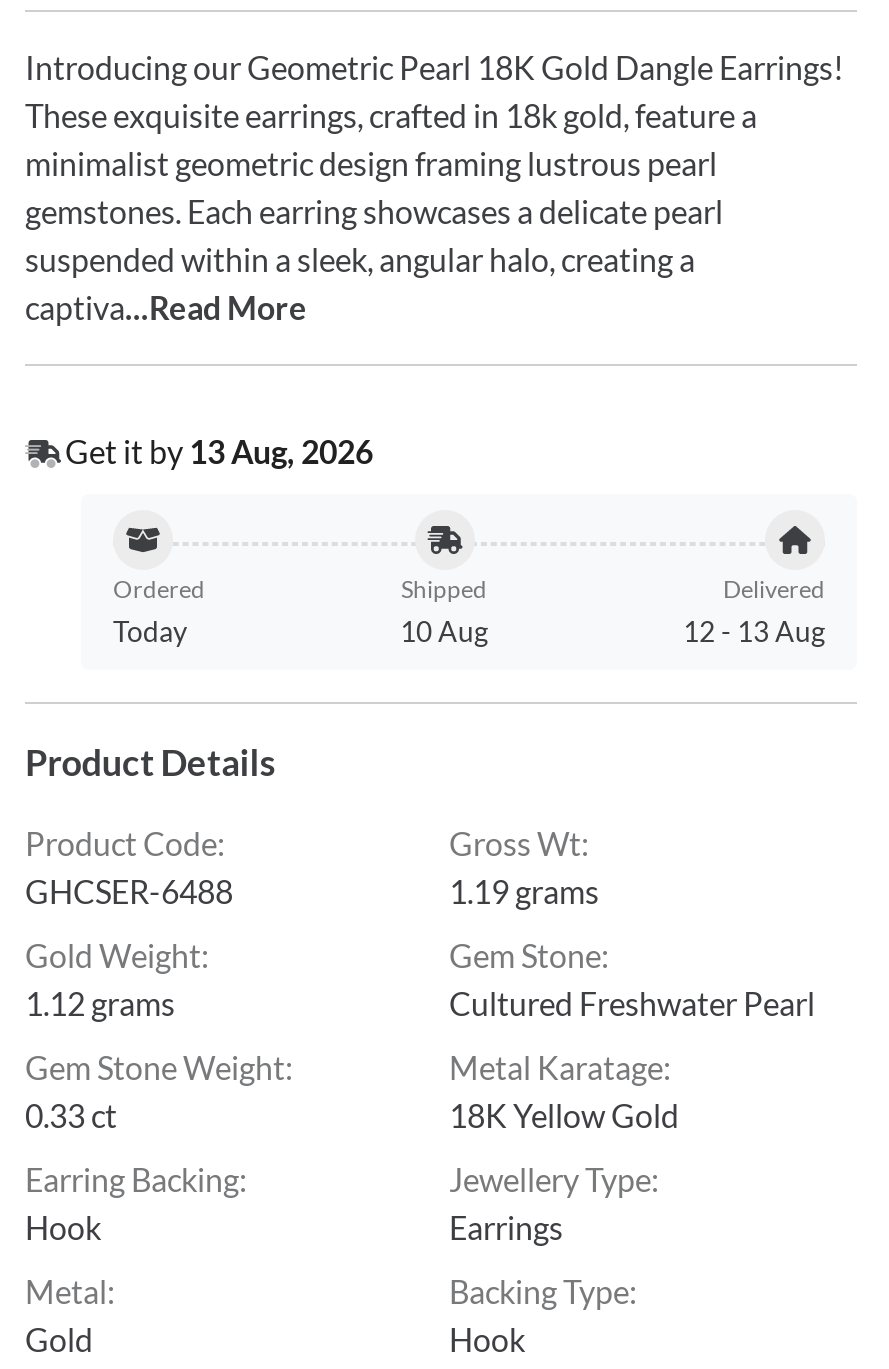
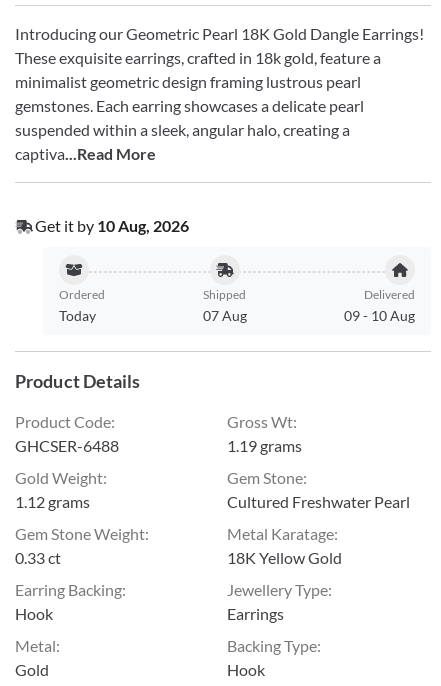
[65,432,373,470] Get it by 13 Aug, 2026 -> [35,216,189,235] Get it by 10 Aug, 2026
[400,614,488,648] 10 Aug -> [202,307,246,324] 07 Aug
[683,614,825,648] 12 - 13 Aug -> [344,307,415,324] 09 - 10 Aug

